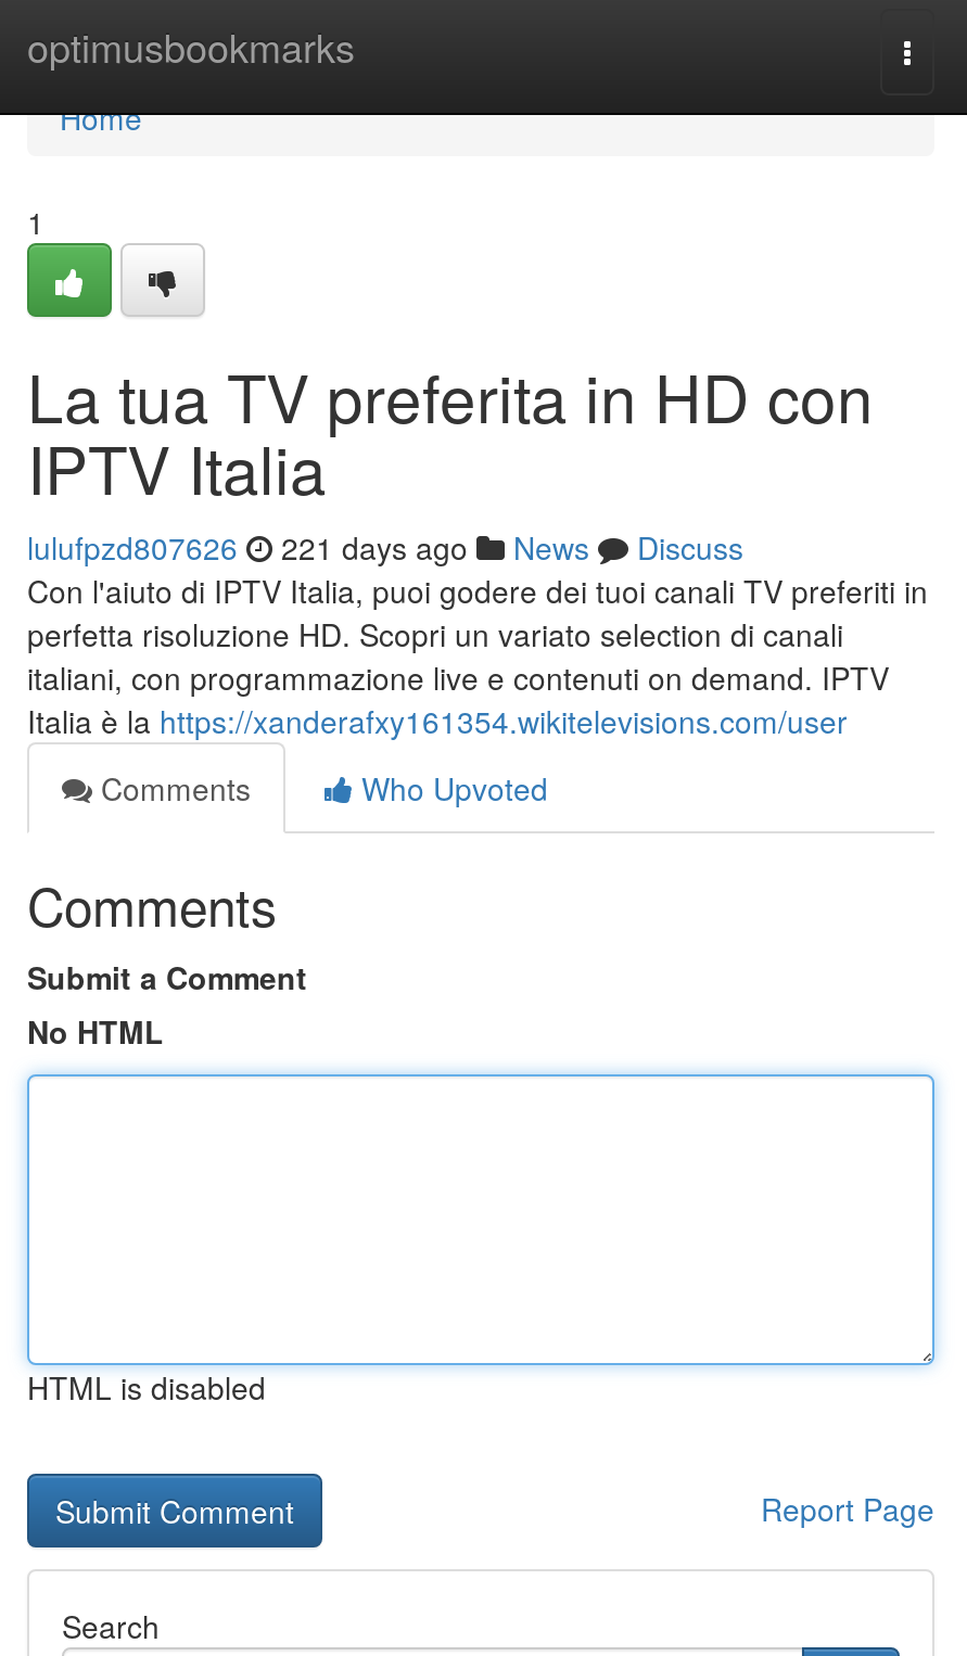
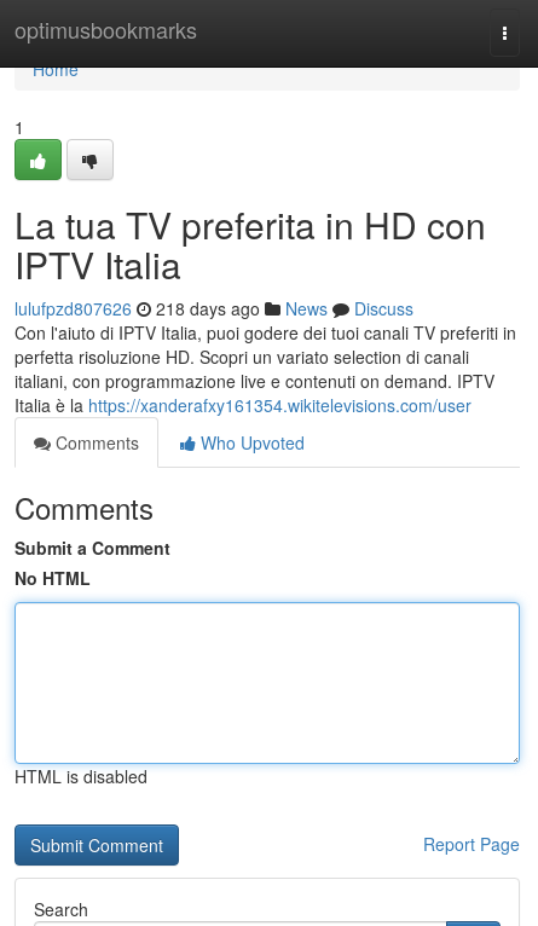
[27,525,743,569] lulufpzd807626 221 days ago News Discuss -> [15,296,413,320] lulufpzd807626 218 days ago News Discuss

